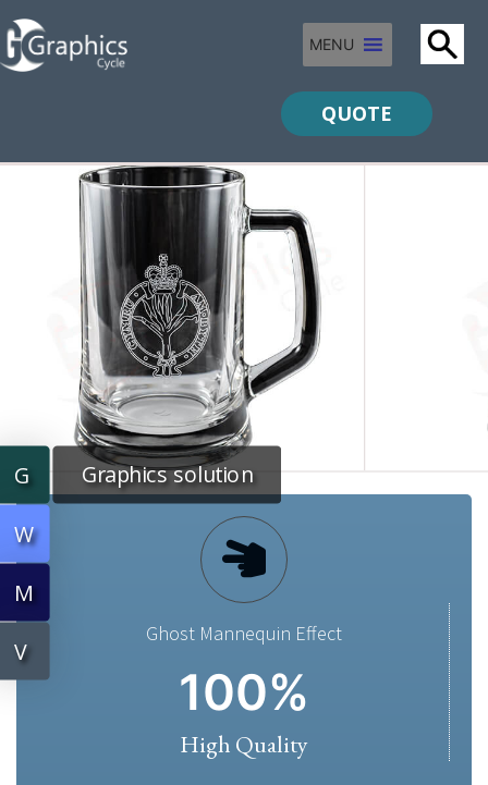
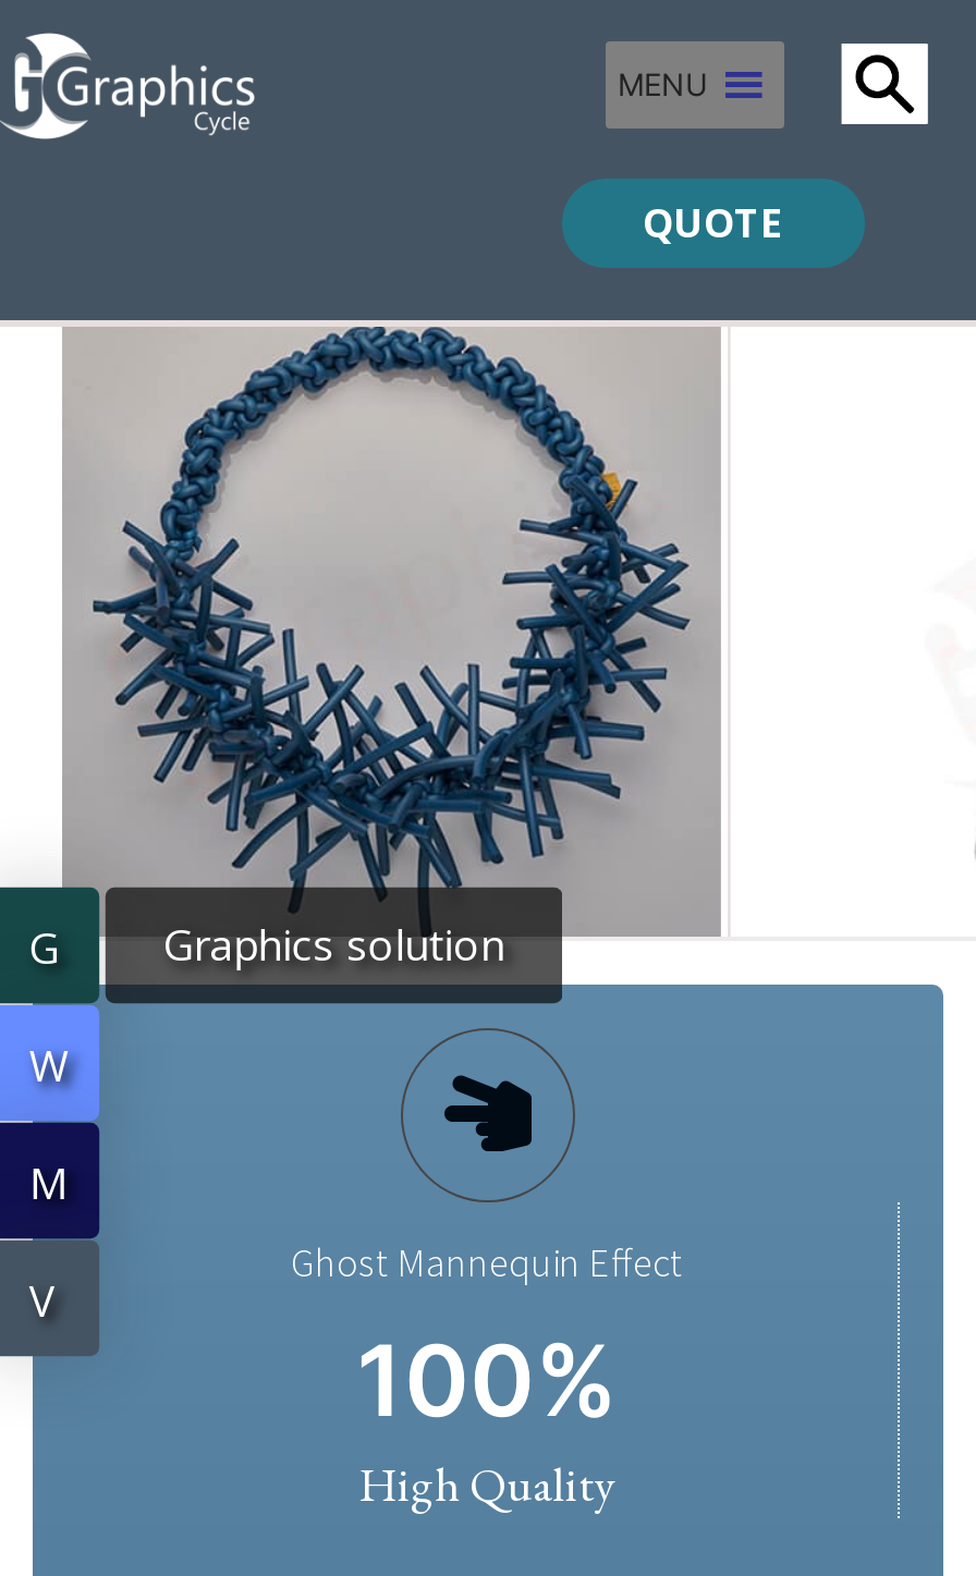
[32,165,359,470] [image] -> [61,325,721,939] [image]

